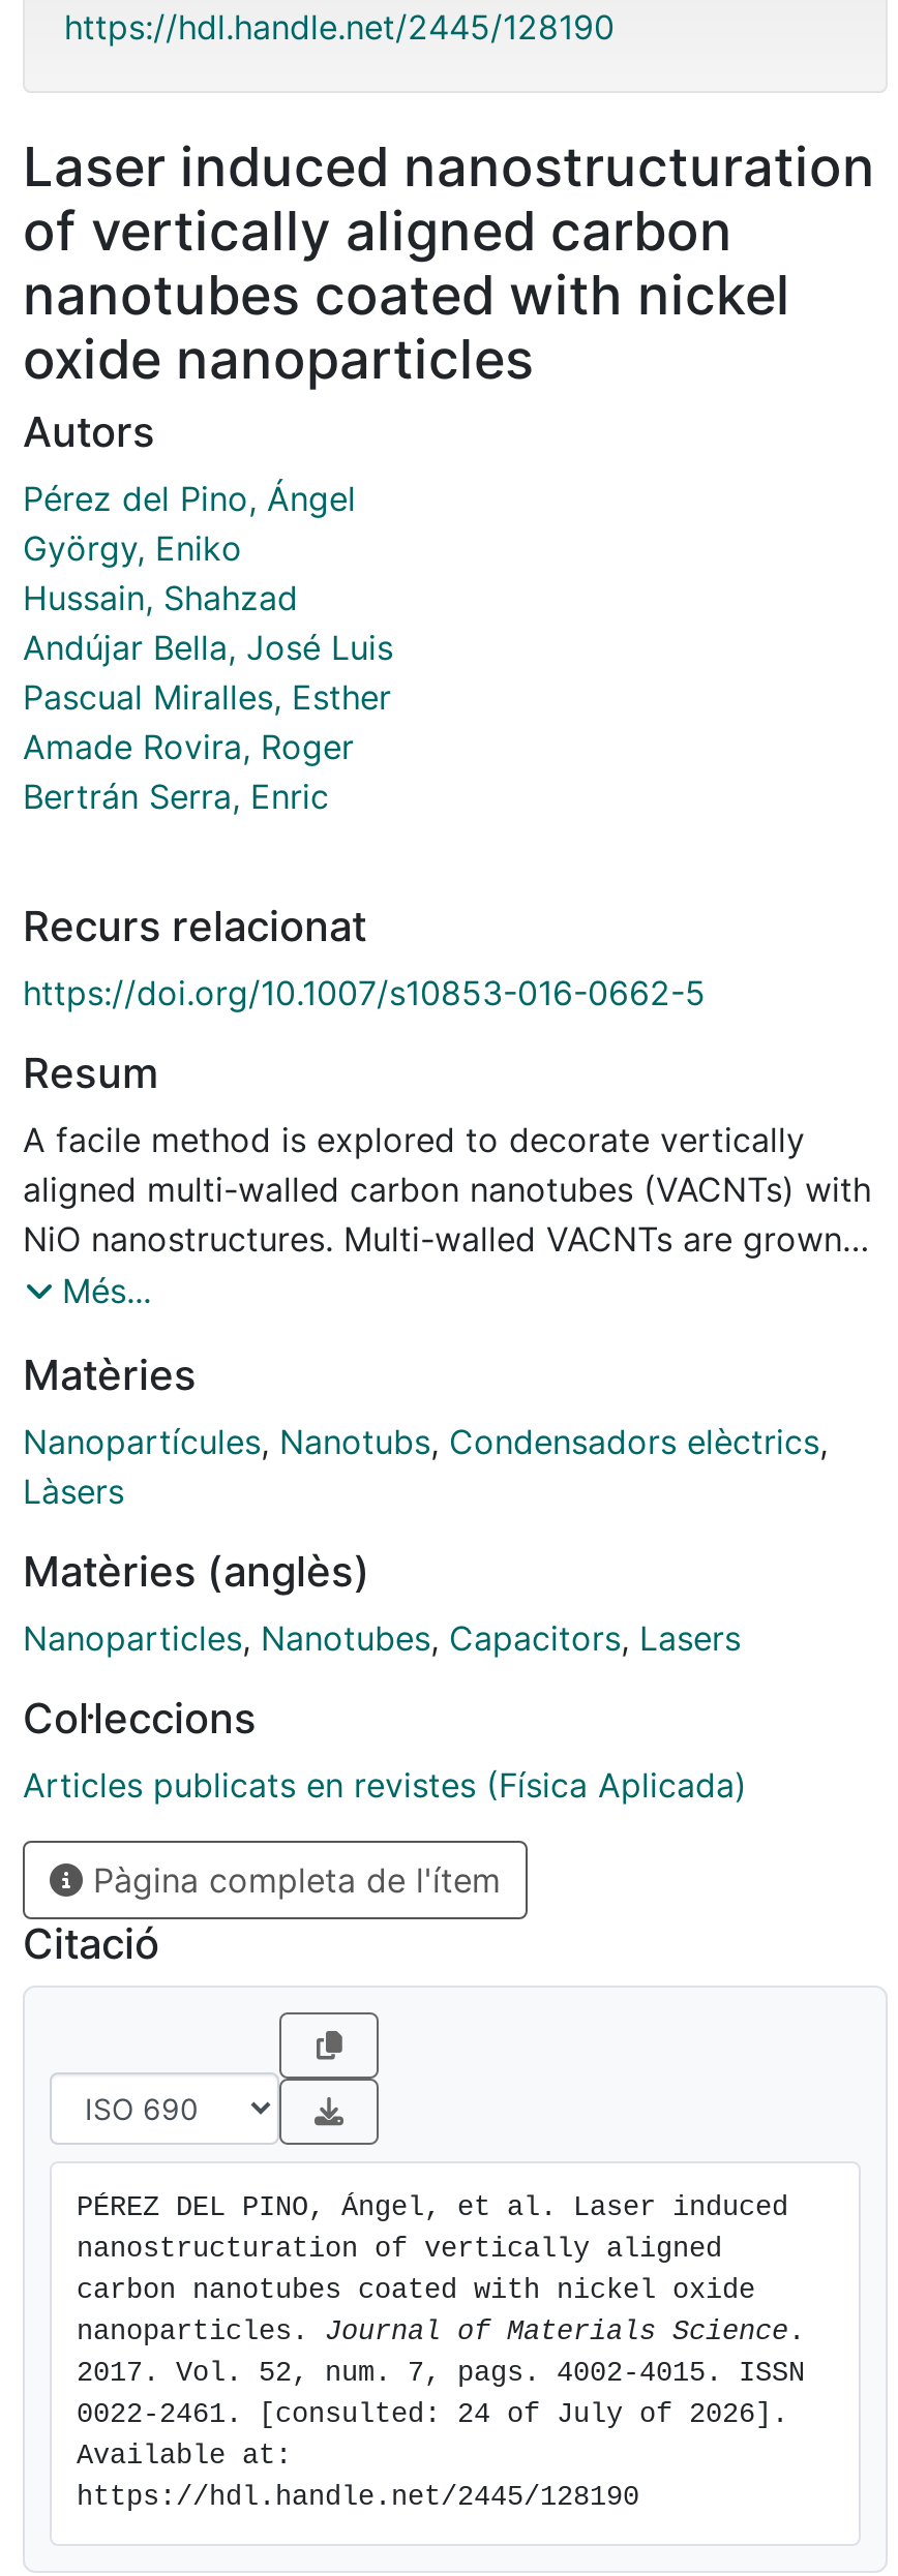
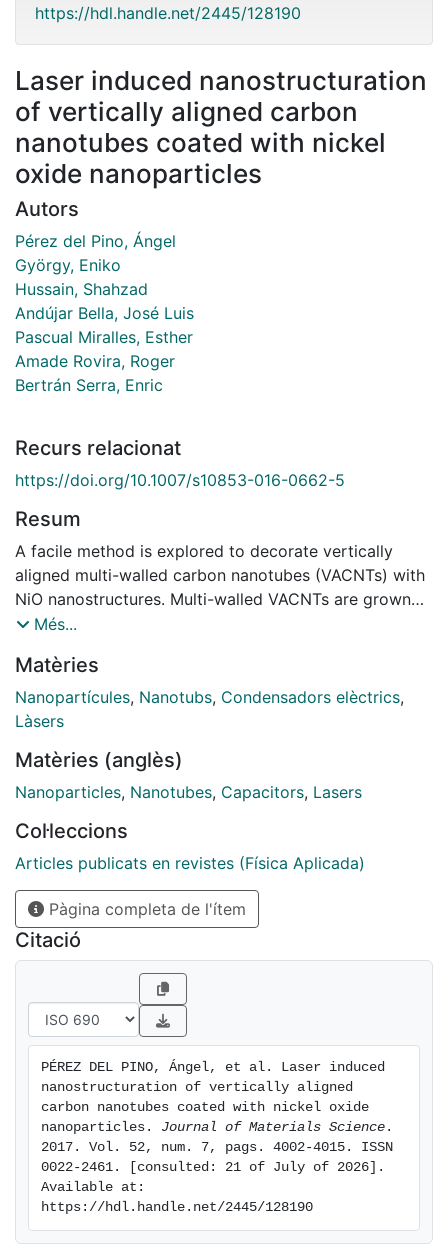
[77,2400,788,2431] 0022-2461. [consulted: 24 of July of 2026]. -> [41,1160,385,1175] 0022-2461. [consulted: 21 of July of 2026].

